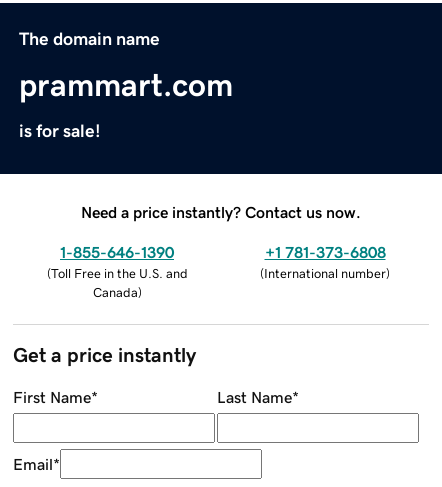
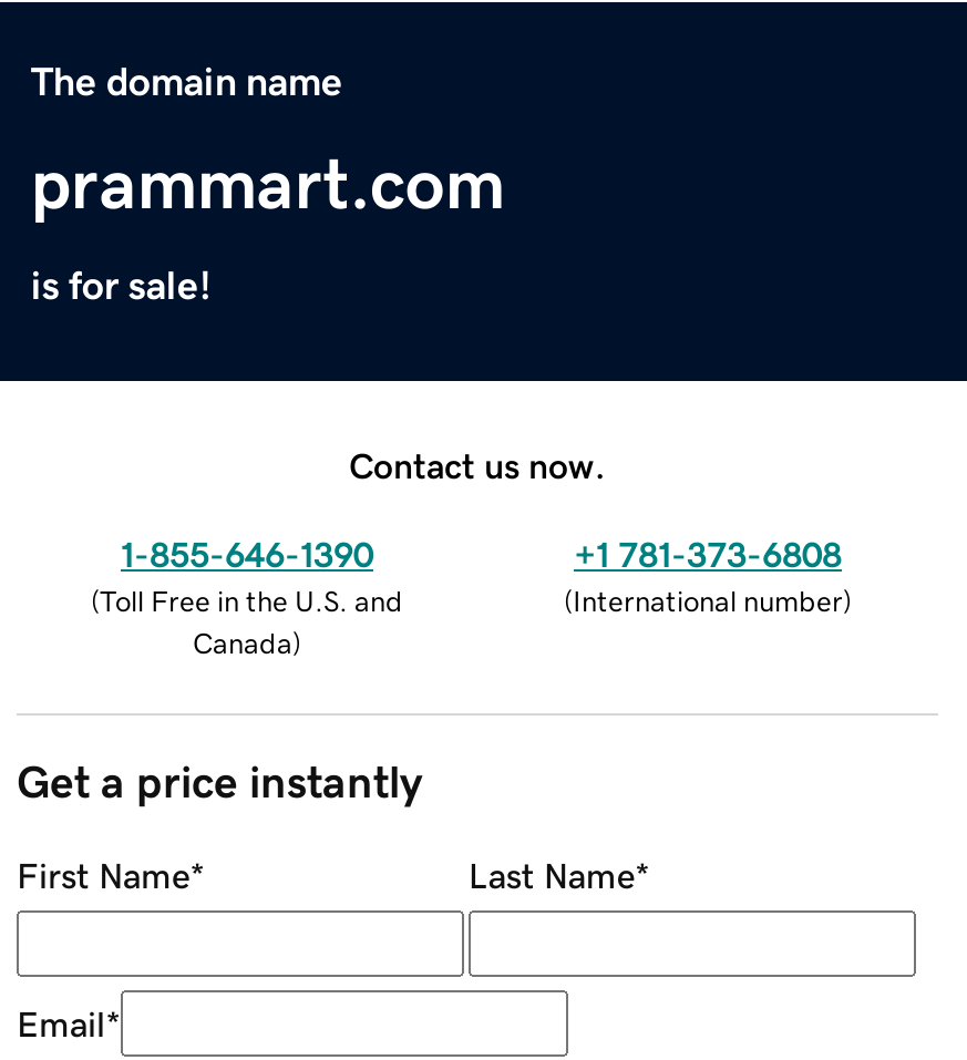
[81,204,361,220] Need a price instantly? Contact us now. -> [349,447,606,482] Contact us now.

